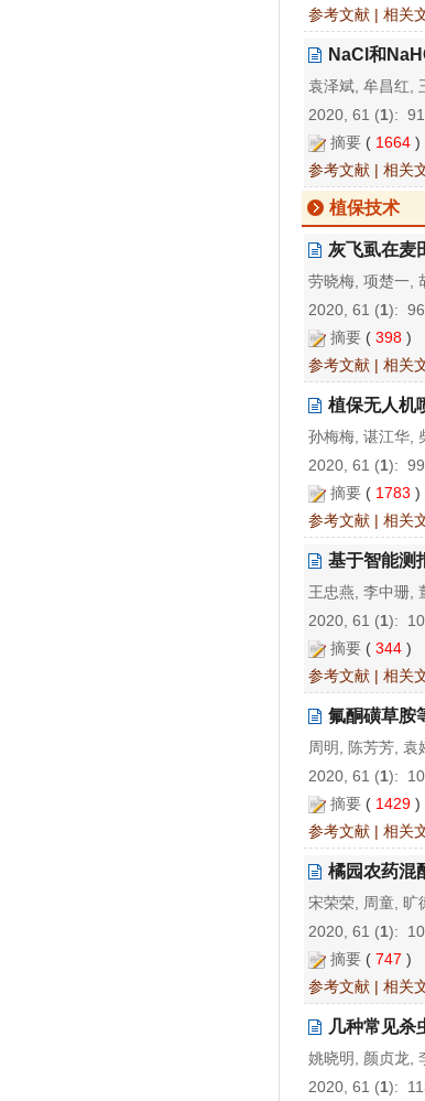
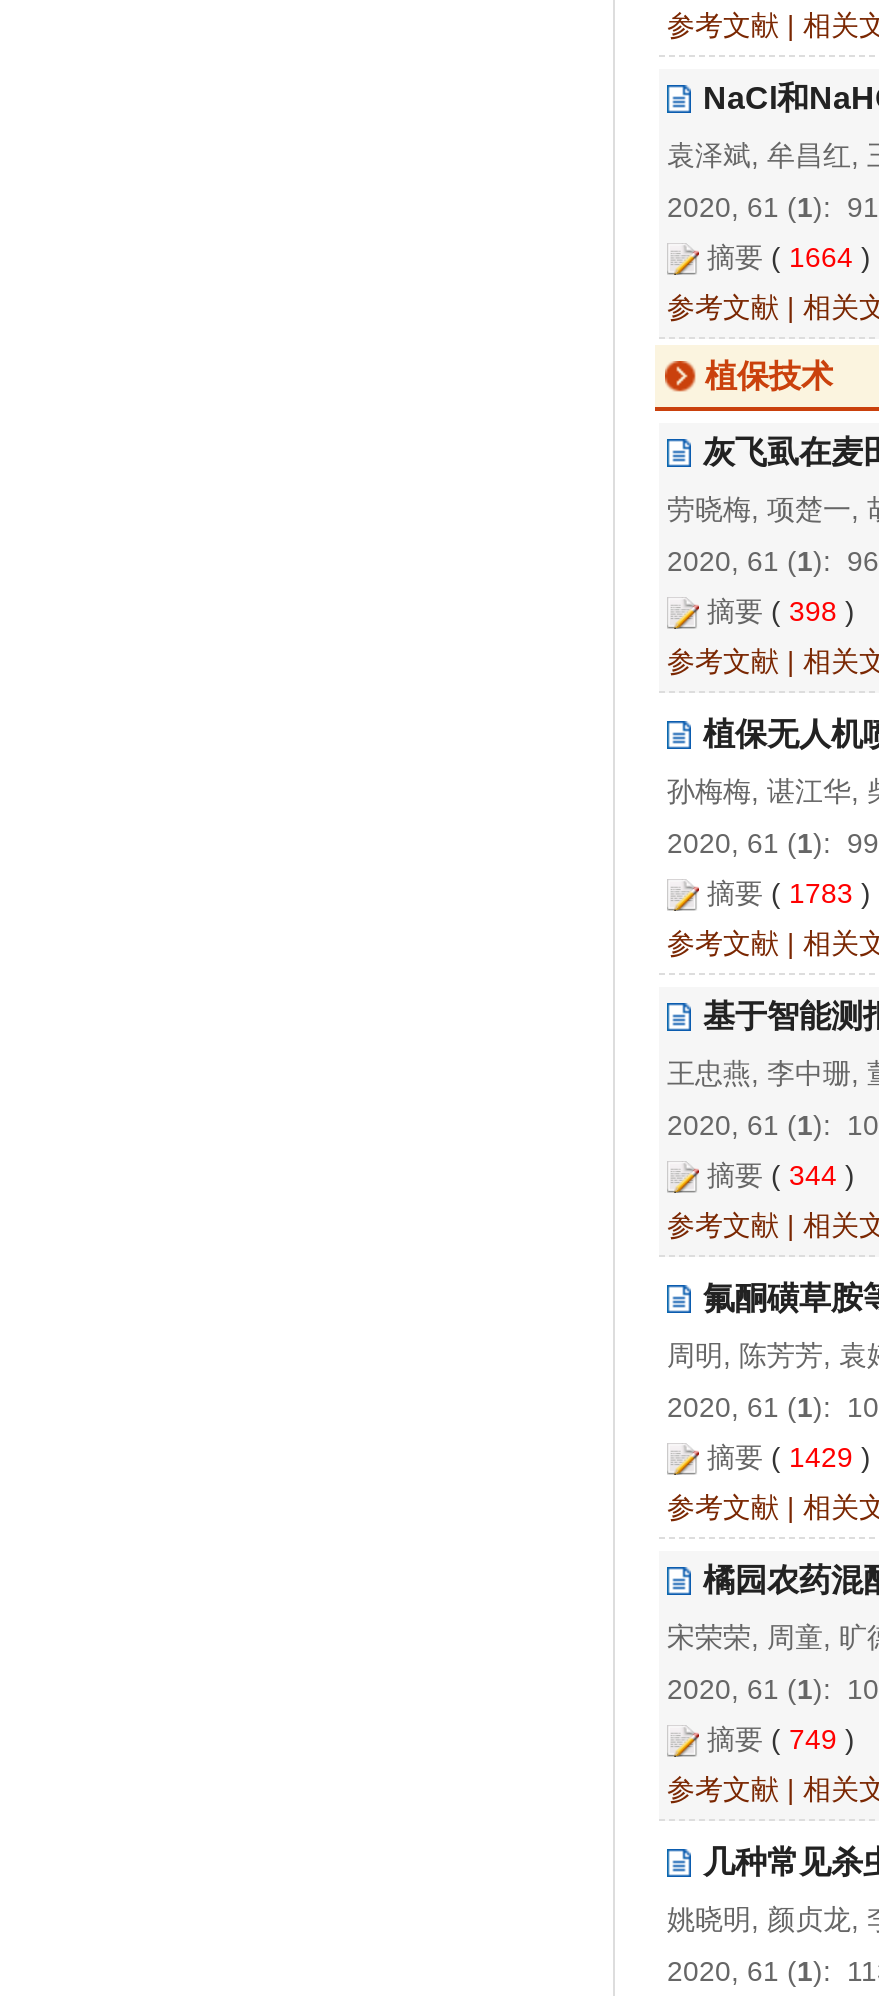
[330,950,425,968] 摘要(747) -> [707,1723,879,1755] 摘要(749)

